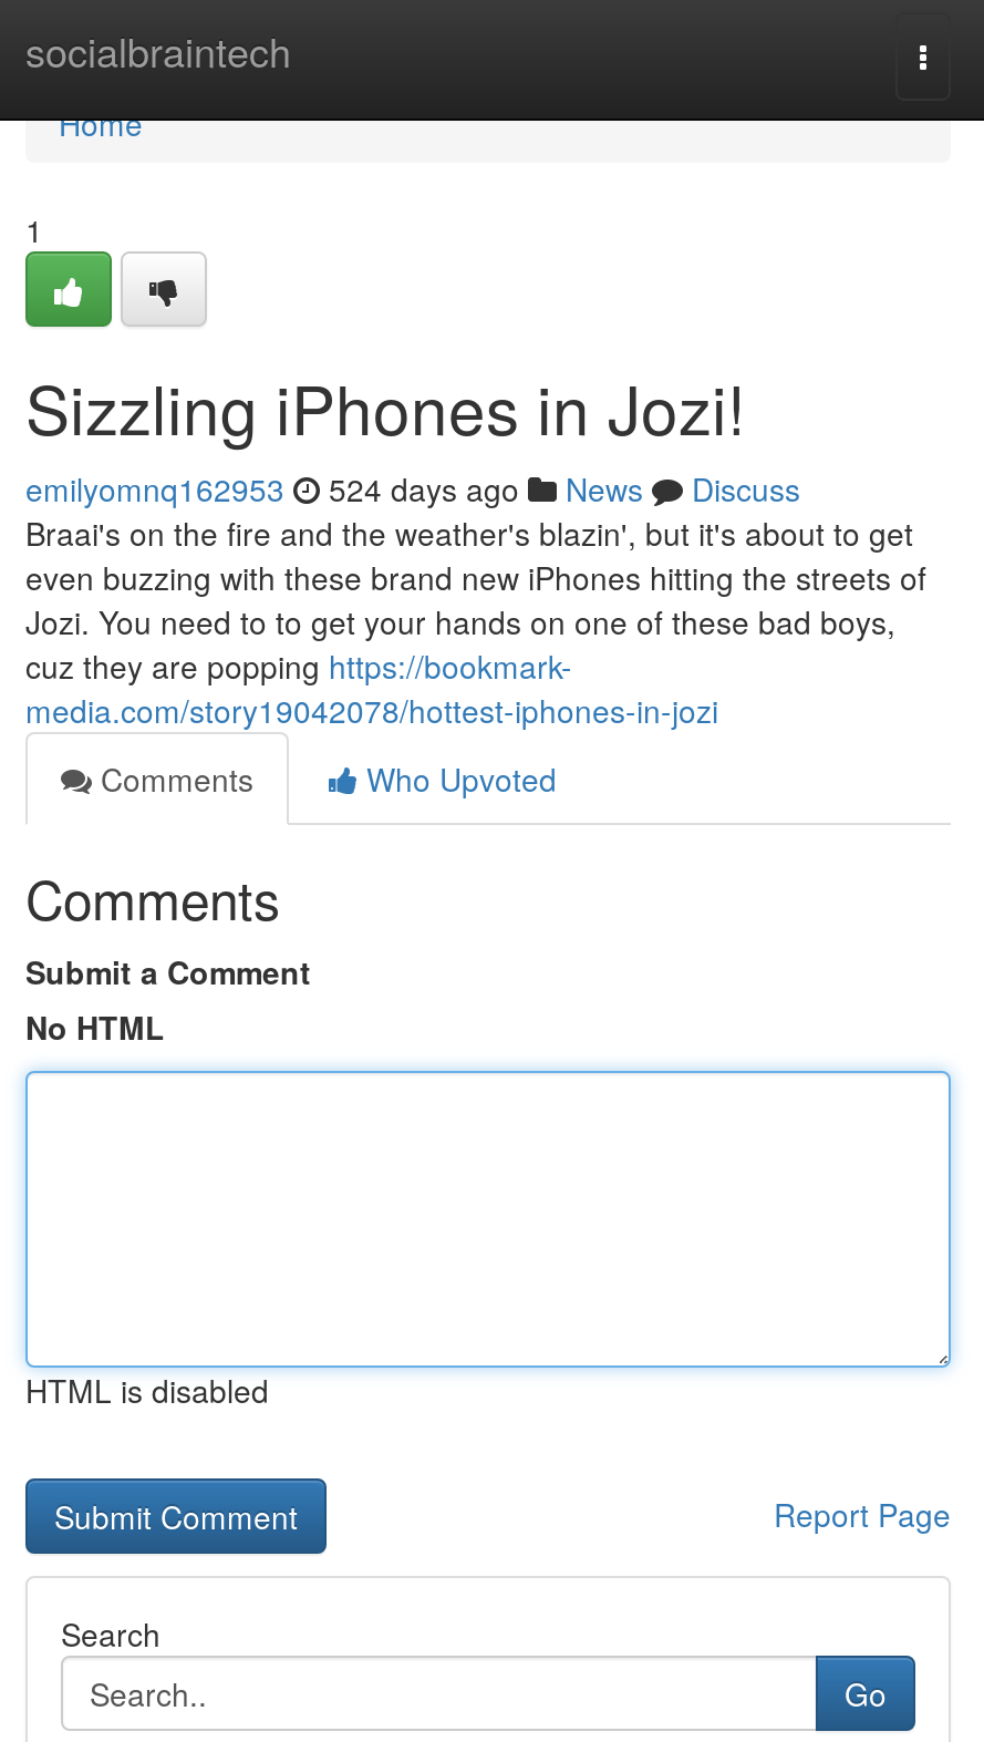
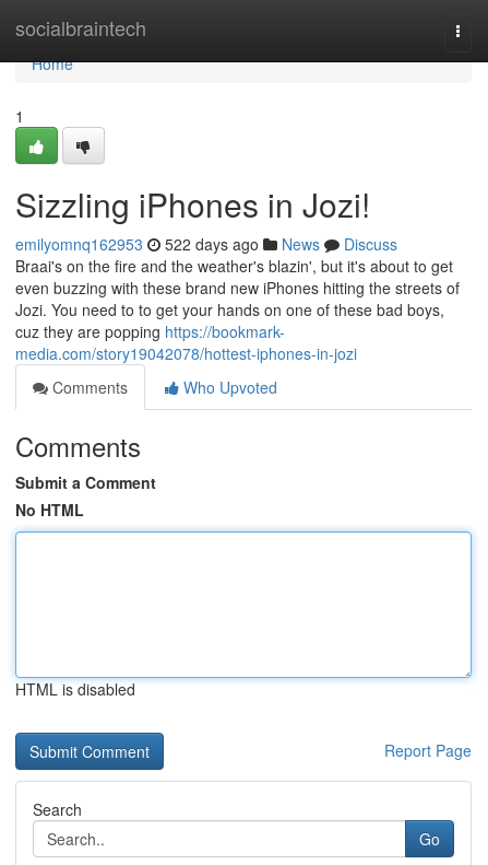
[25,466,800,511] emilyomnq162953 524 days ago News Discuss -> [15,233,397,255] emilyomnq162953 522 days ago News Discuss

